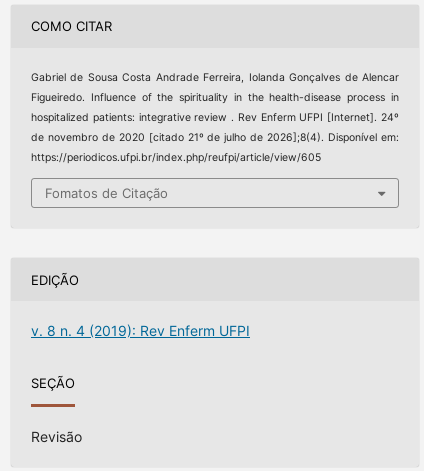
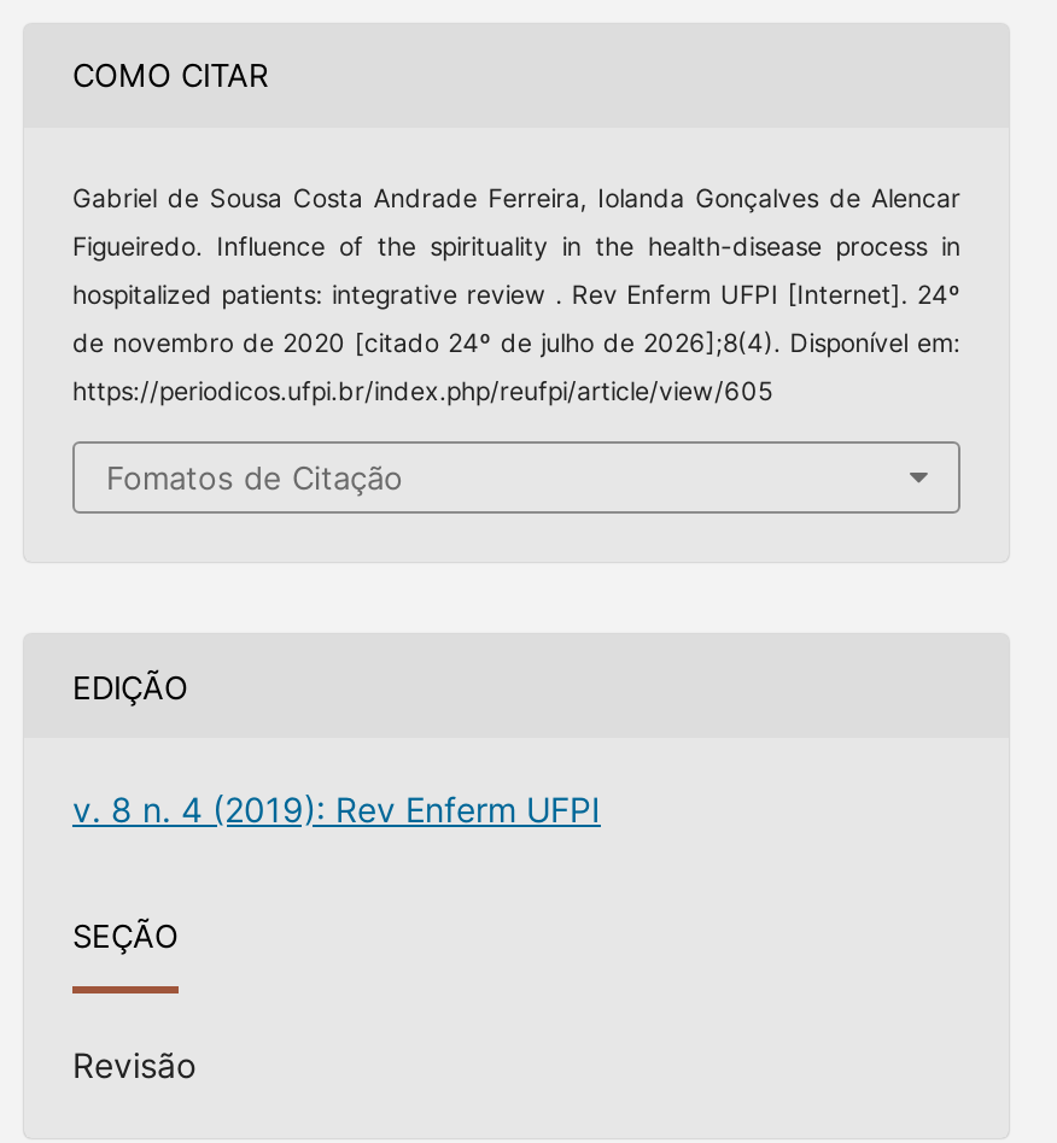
[31,131,399,144] de novembro de 2020 [citado 21º de julho de 2026];8(4). Disponível em: -> [72,327,960,359] de novembro de 2020 [citado 24º de julho de 2026];8(4). Disponível em:

